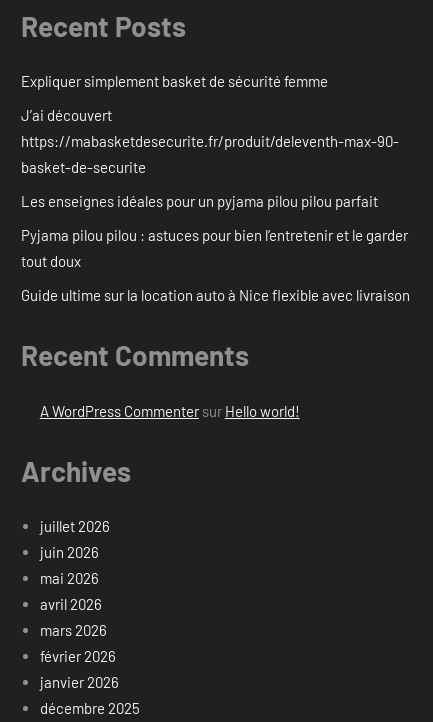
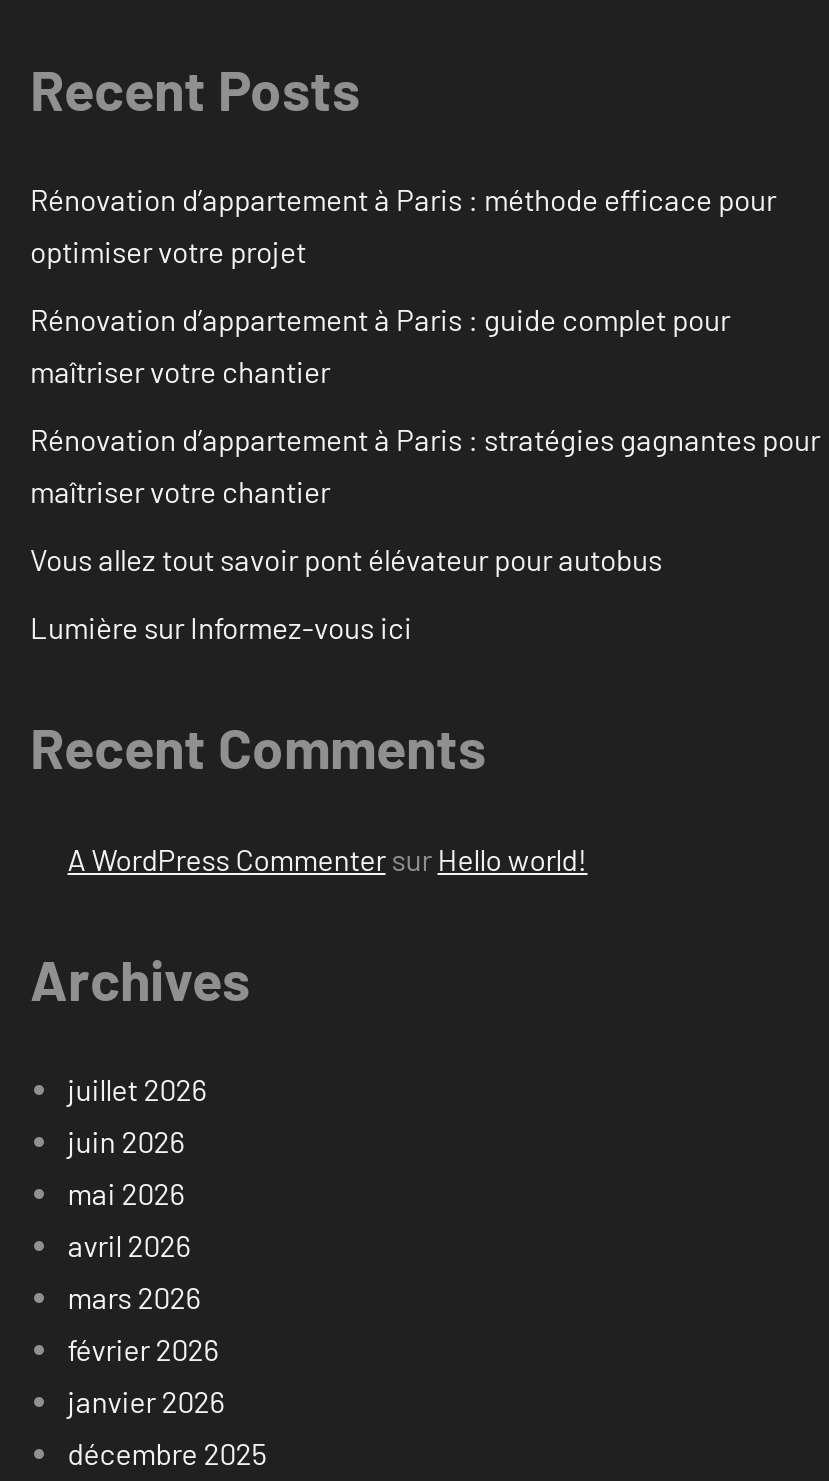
[21,72,328,90] Expliquer simplement basket de sécurité femme -> [30,182,776,270] Rénovation d’appartement à Paris : méthode efficace pour | optimiser votre projet
[21,106,399,176] J’ai découvert | https://mabasketdesecurite.fr/produit/deleventh-max-90- | basket-de-securite -> [30,302,730,390] Rénovation d’appartement à Paris : guide complet pour | maîtriser votre chantier
[21,192,378,210] Les enseignes idéales pour un pyjama pilou pilou parfait -> [30,422,820,510] Rénovation d’appartement à Paris : stratégies gagnantes pour | maîtriser votre chantier
[21,226,408,270] Pyjama pilou pilou : astuces pour bien l’entretenir et le garder | tout doux -> [30,542,662,578] Vous allez tout savoir pont élévateur pour autobus
[21,286,410,304] Guide ultime sur la location auto à Nice flexible avec livraison -> [30,610,412,646] Lumière sur Informez-vous ici

